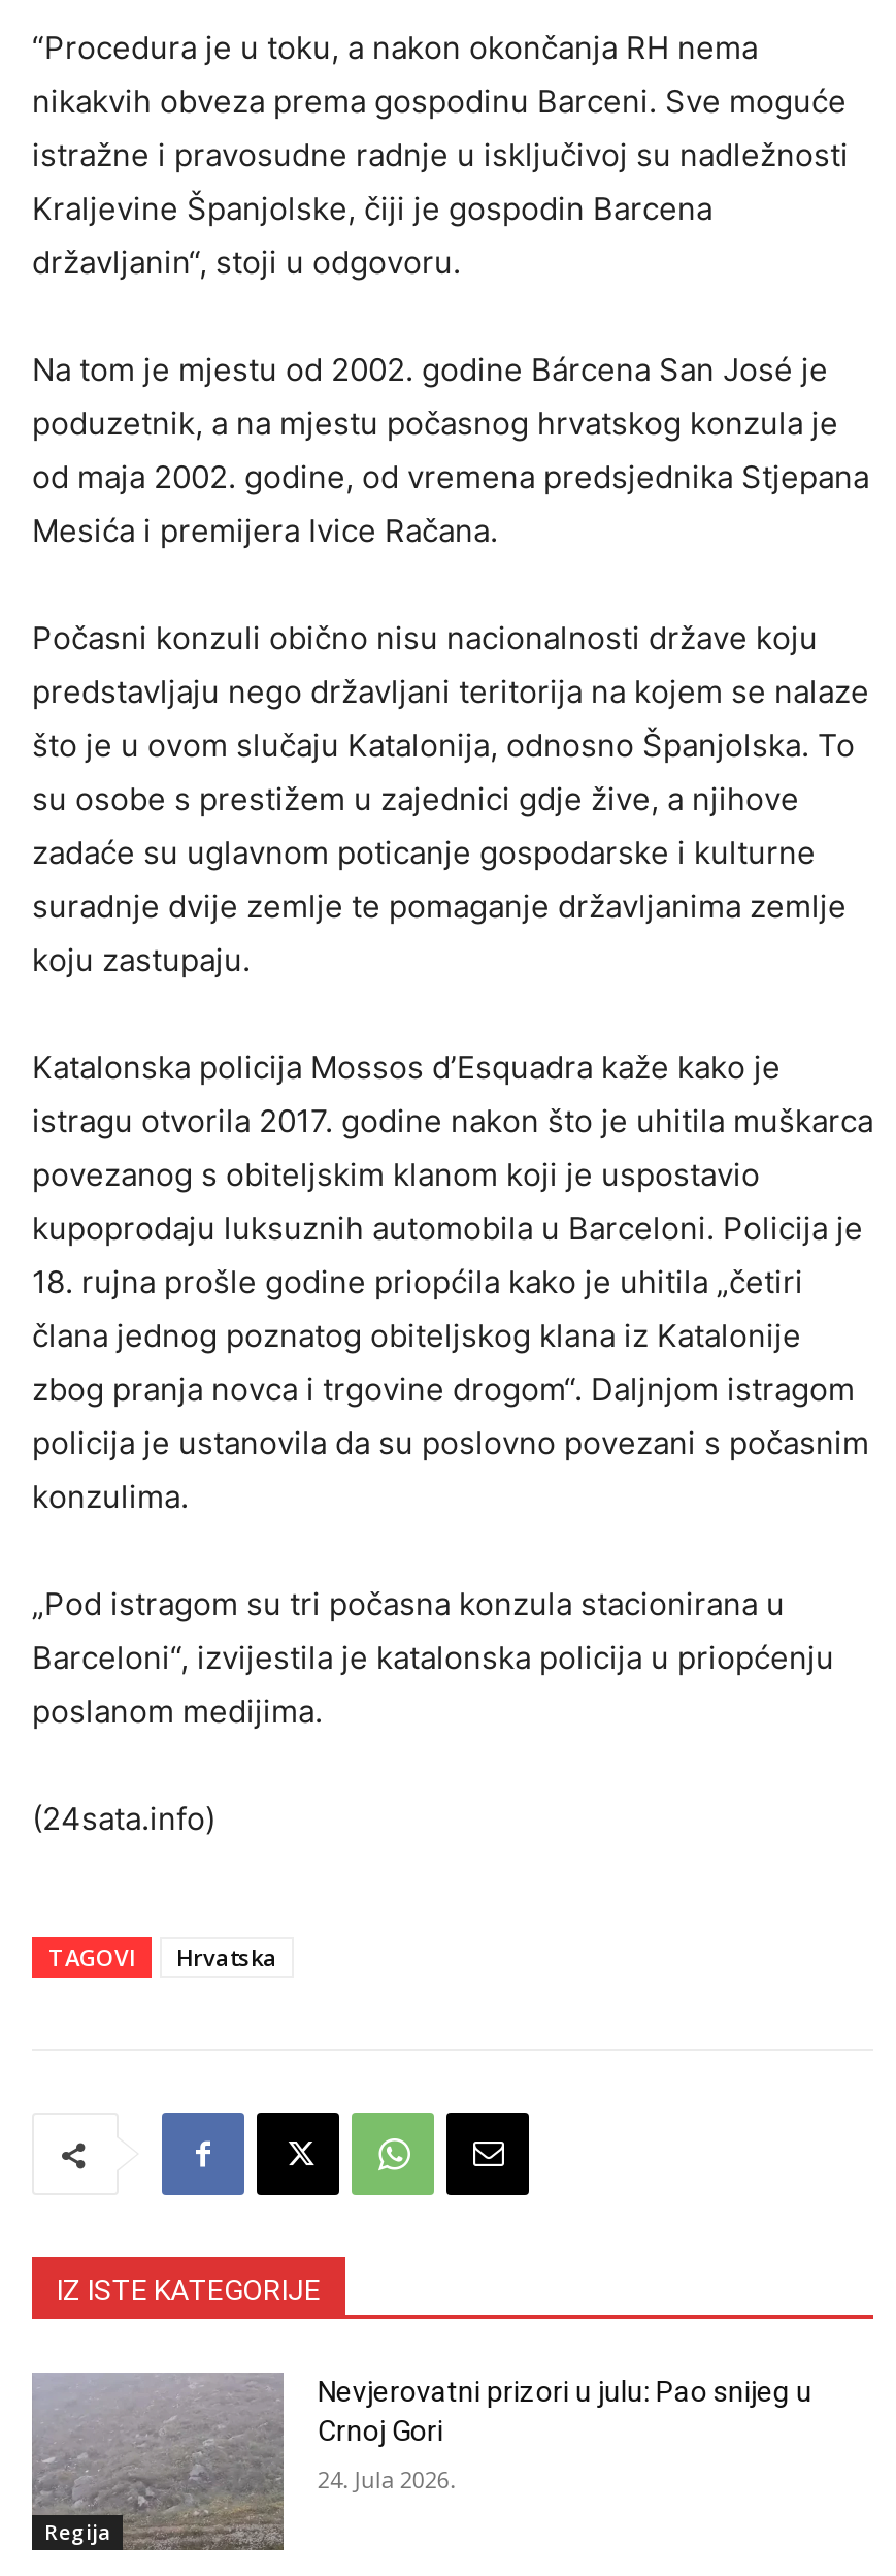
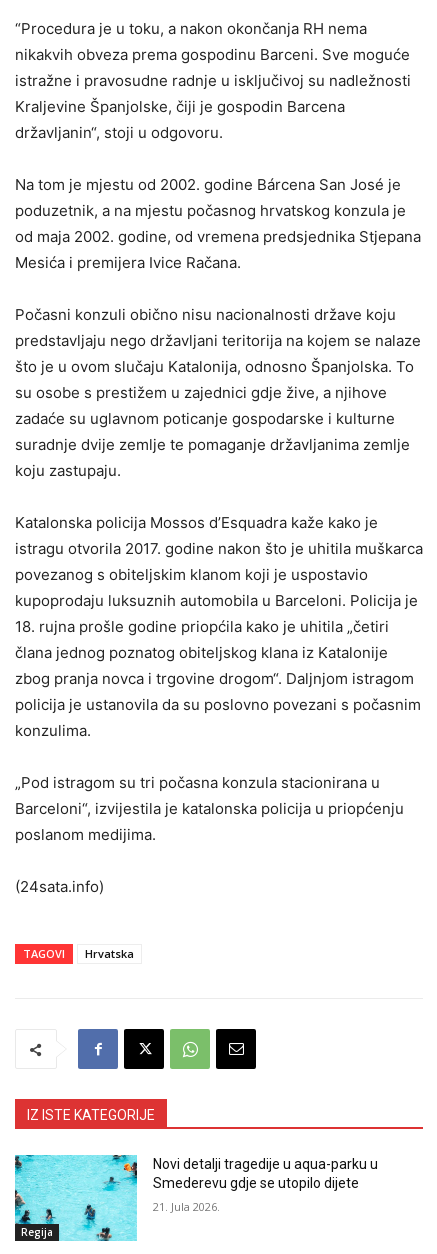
[30,2373,812,2552] [image] | Nevjerovatni prizori u julu: Pao snijeg u | Crnoj Gori -> [14,1154,378,1242] [image] | Novi detalji tragedije u aqua-parku u | Smederevu gdje se utopilo dijete
[317,2464,456,2494] 24. Jula 2026. -> [153,1199,220,1214] 21. Jula 2026.

